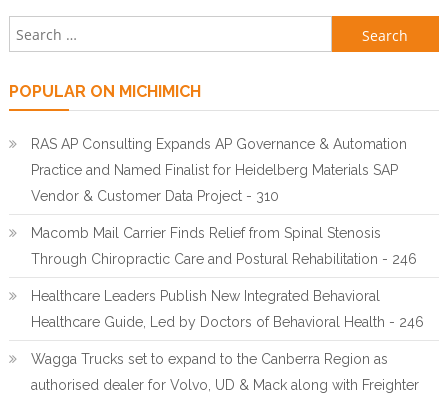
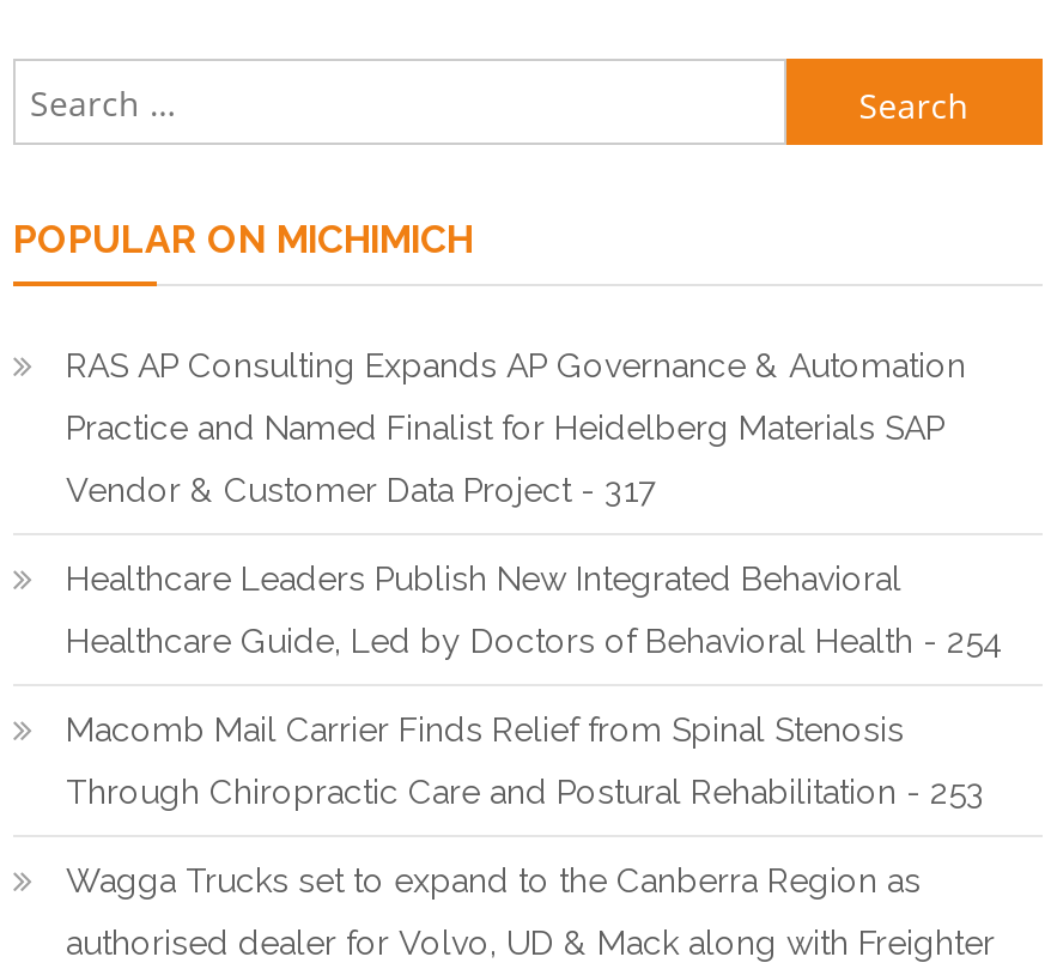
[31,188,279,204] Vendor & Customer Data Project - 310 -> [66,471,1002,660] Vendor & Customer Data Project - 317 | Healthcare Guide, Led by Doctors of Behavioral Health - 254
moved [31,225,381,241] -> [66,710,904,749]: Macomb Mail Carrier Finds Relief from Spinal Stenosis
[31,251,424,330] Through Chiropractic Care and Postural Rehabilitation - 246 | Healthcare Guide, Led by Doctors of Behavioral Health - 246 -> [66,773,985,811] Through Chiropractic Care and Postural Rehabilitation - 253
moved [31,288,380,304] -> [66,559,901,598]: Healthcare Leaders Publish New Integrated Behavioral

